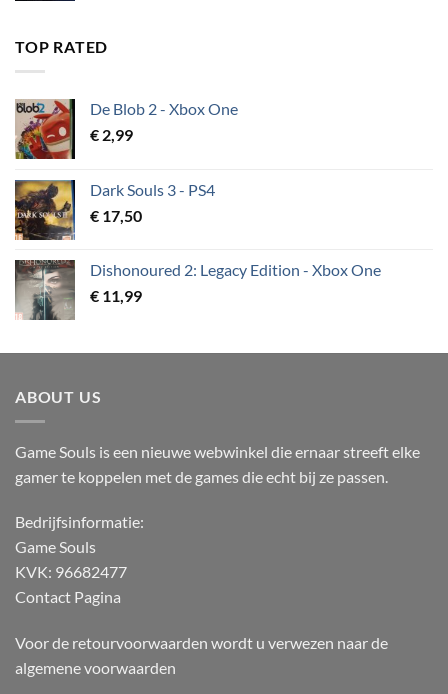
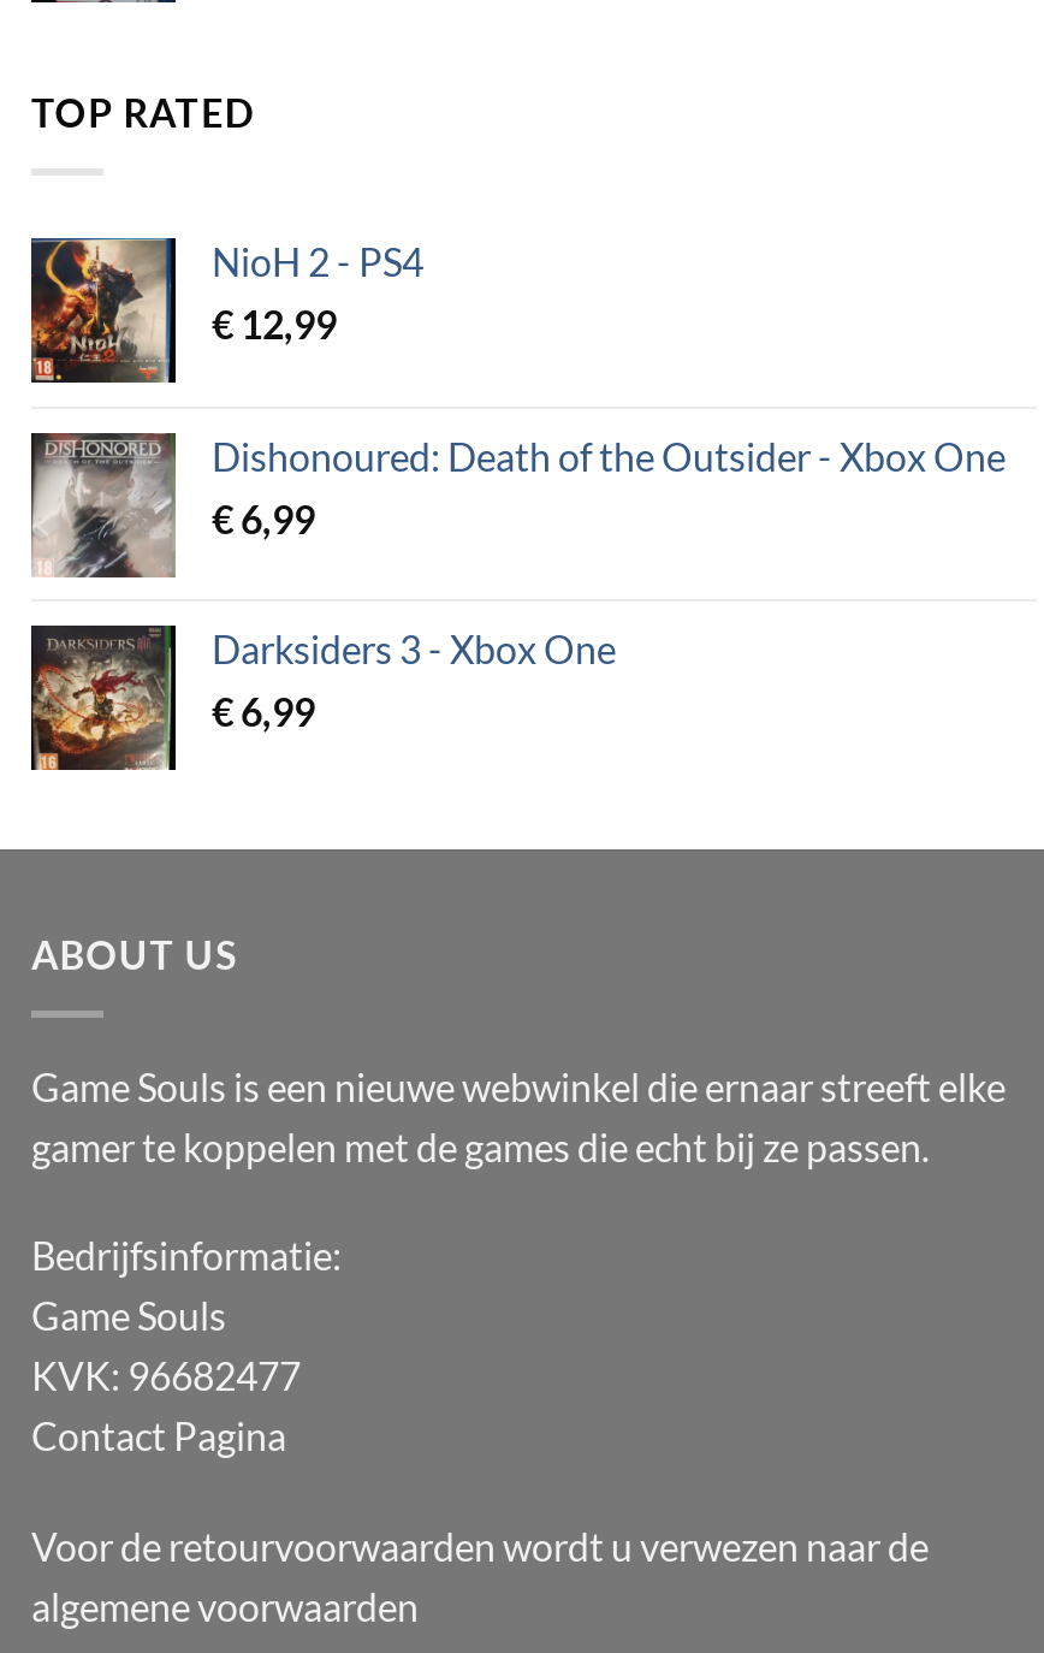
[14,99,238,160] [image] | De Blob 2 - Xbox One | €2,99 -> [29,238,423,383] [image] | NioH 2 - PS4 | €12,99
[14,179,215,241] [image] | Dark Souls 3 - PS4 | €17,50 -> [29,431,1006,580] [image] | Dishonoured: Death of the Outsider - Xbox One | €6,99
[15,259,381,321] [image] | Dishonoured 2: Legacy Edition - Xbox One | €11,99 -> [29,623,616,772] [image] | Darksiders 3 - Xbox One | €6,99

